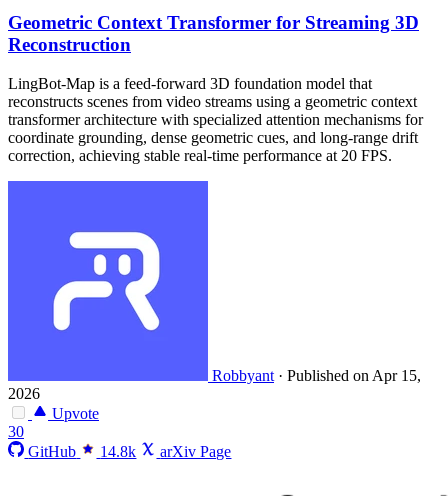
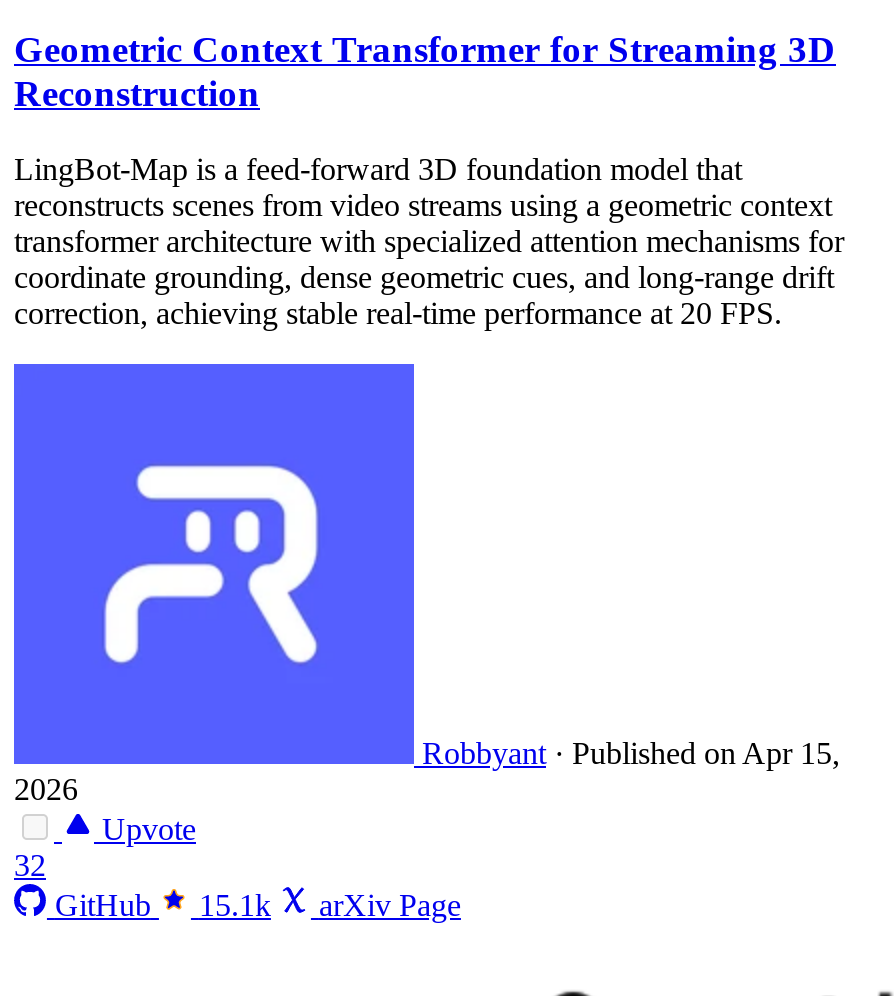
[8,422,24,439] 30 -> [14,849,46,883] 32
[28,442,231,459] GitHub 14.8k arXiv Page -> [55,889,461,923] GitHub 15.1k arXiv Page

